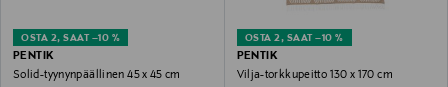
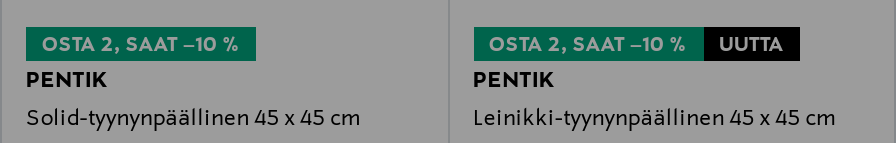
none -> [719,35,784,57] UUTTA
[236,69,393,81] Vilja-torkkupeitto 130 x 170 cm -> [473,107,837,131] Leinikki-tyynynpäällinen 45 x 45 cm

